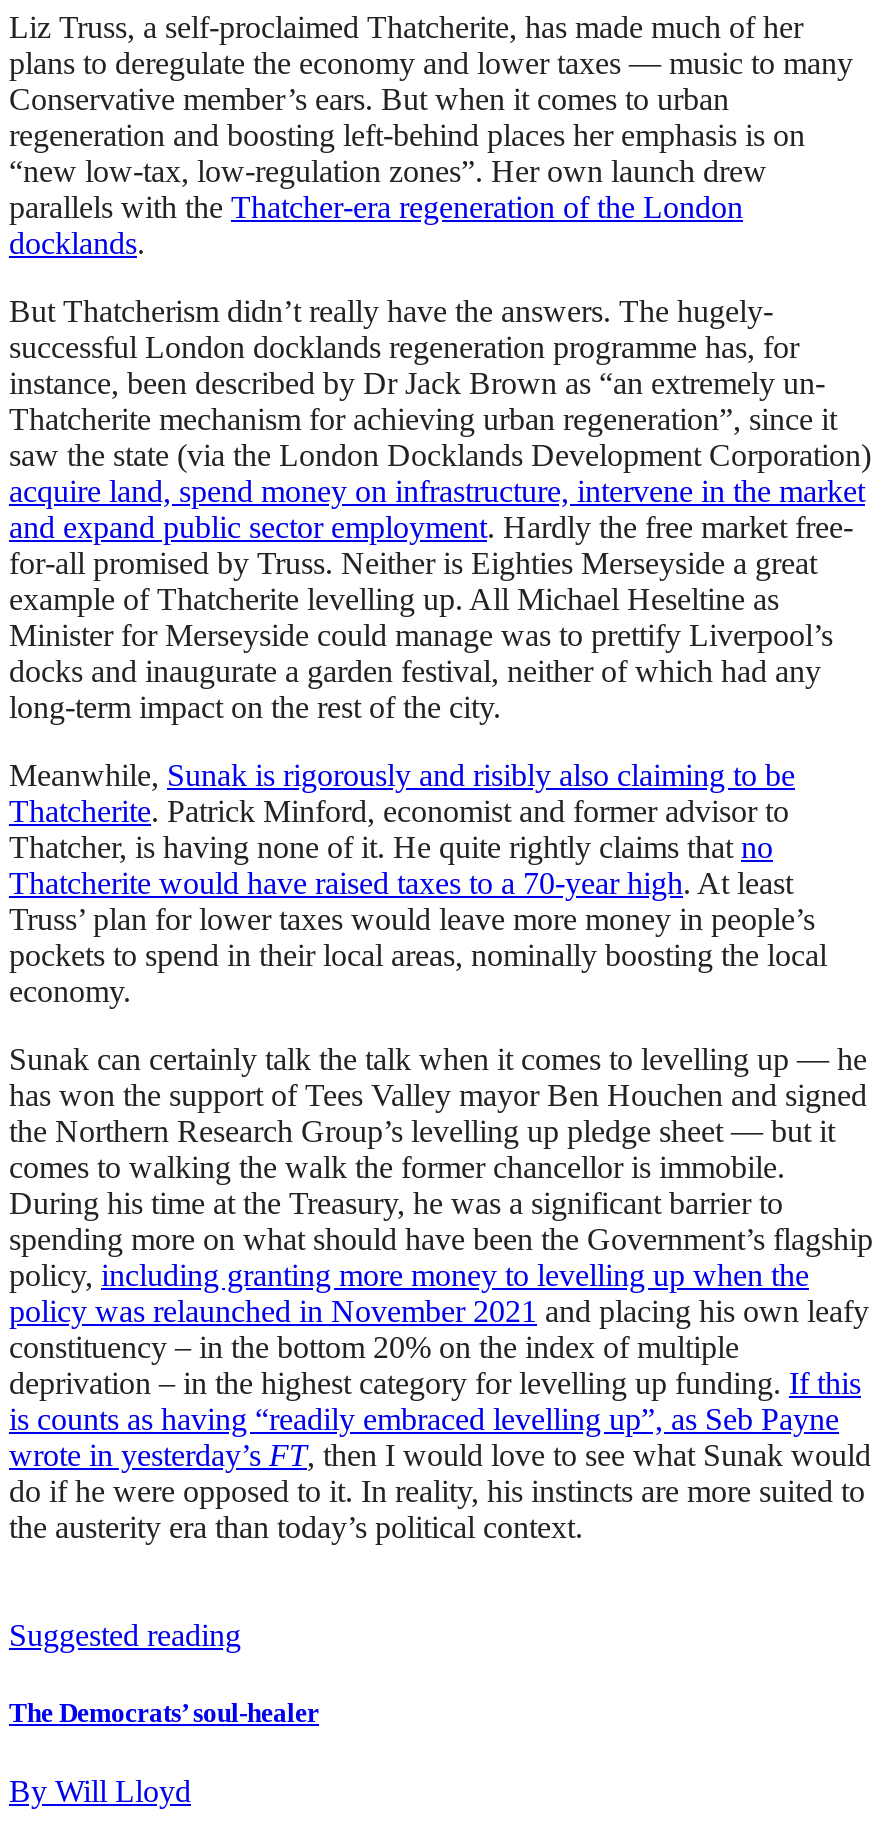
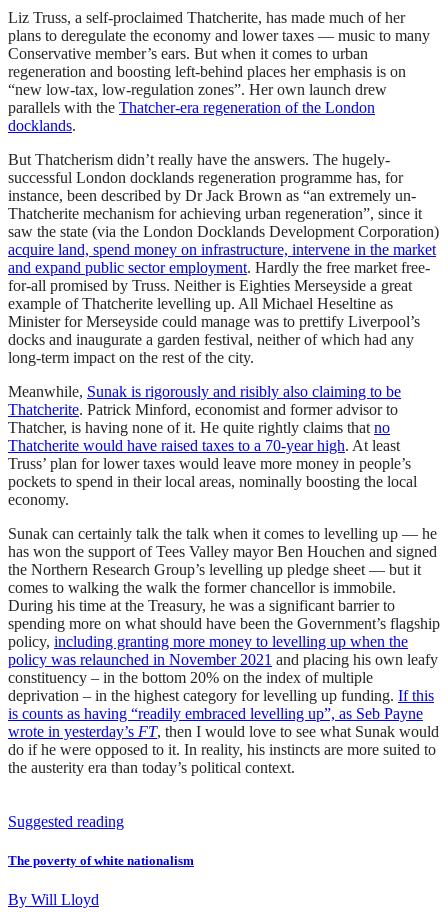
[9,1698,319,1728] The Democrats’ soul-healer -> [8,853,194,868] The poverty of white nationalism

